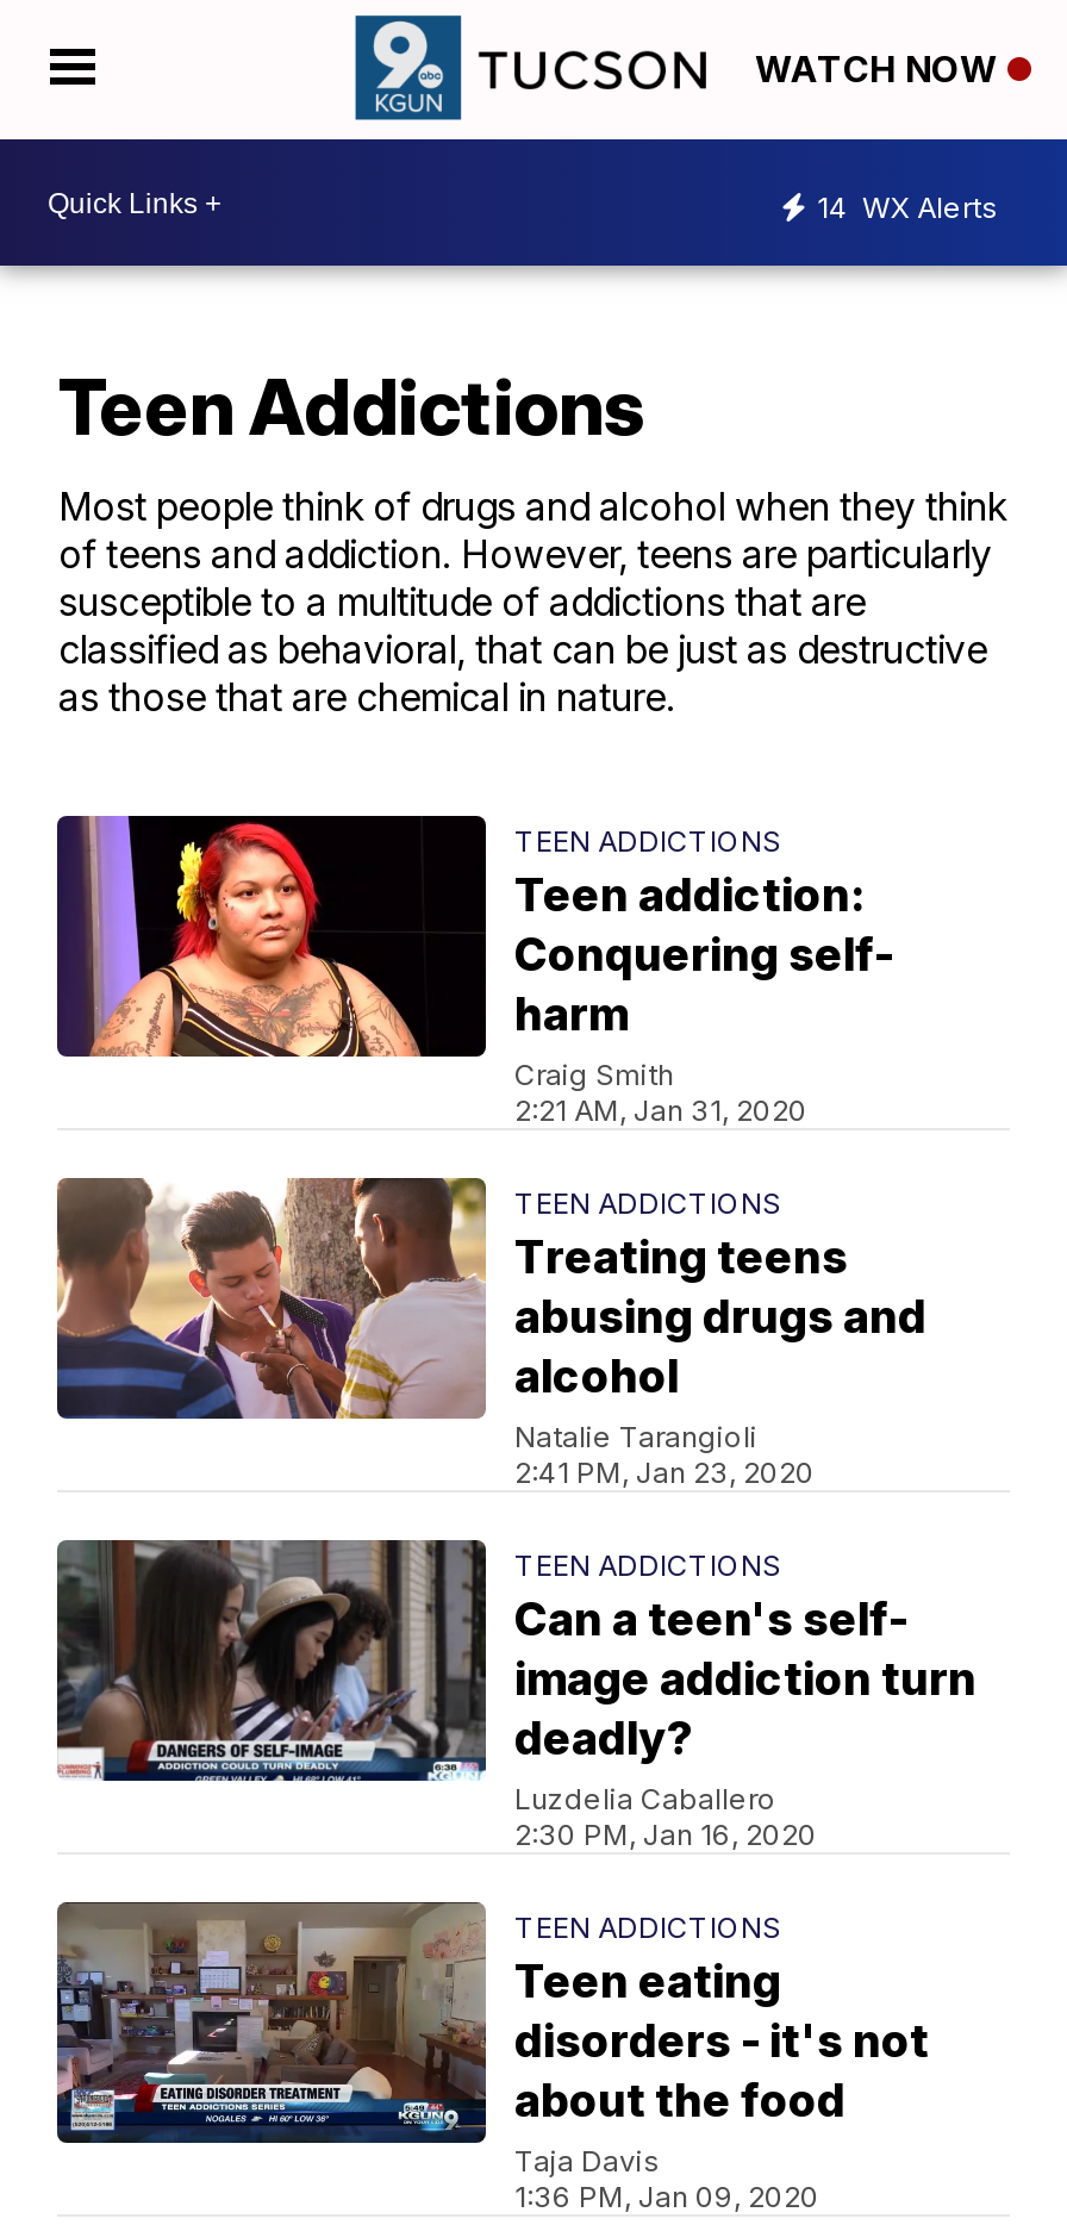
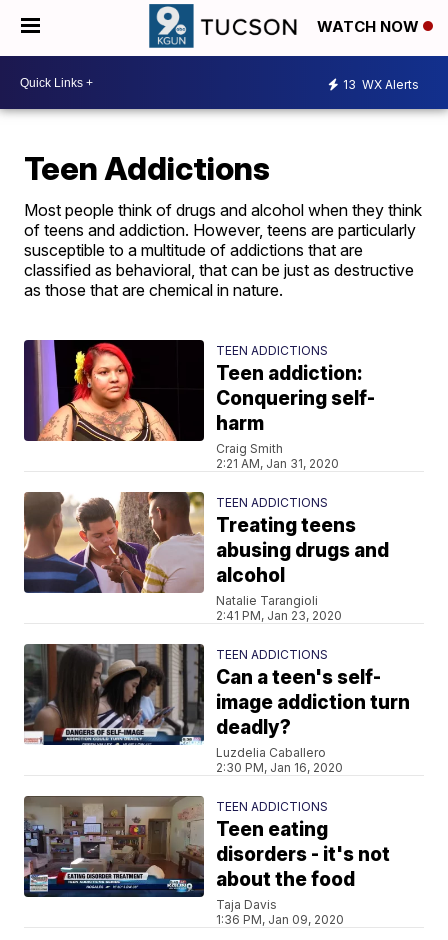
[817,188,998,224] 14 WX Alerts -> [343,76,419,91] 13 WX Alerts

